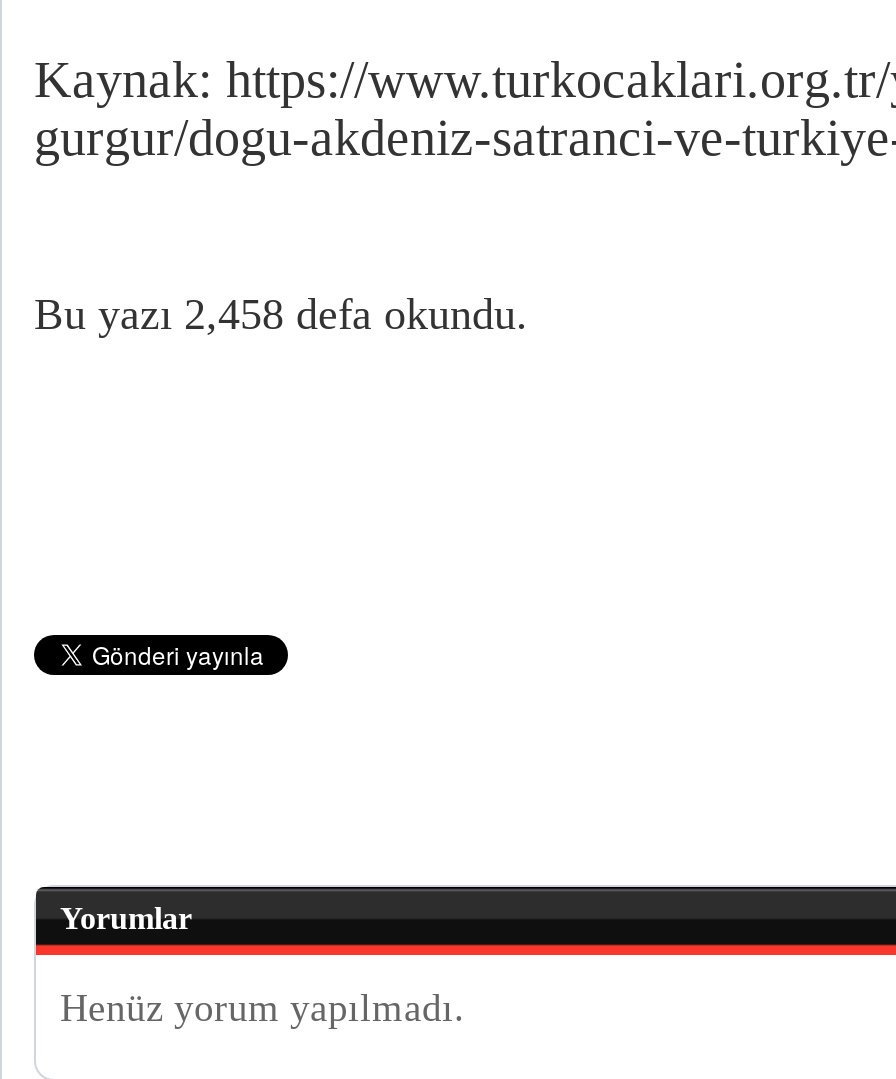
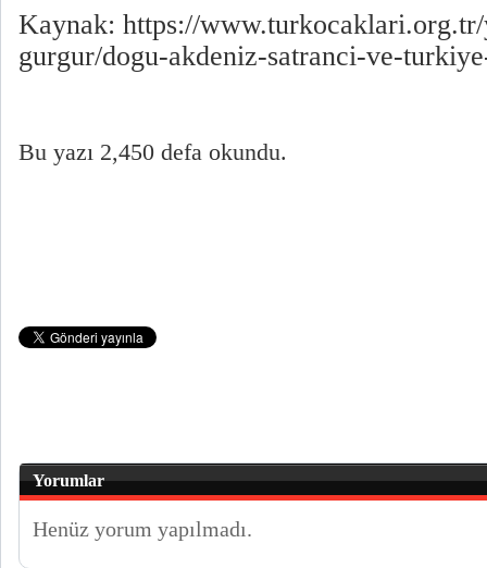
[34,291,528,339] Bu yazı 2,458 defa okundu. -> [18,139,287,165] Bu yazı 2,450 defa okundu.

